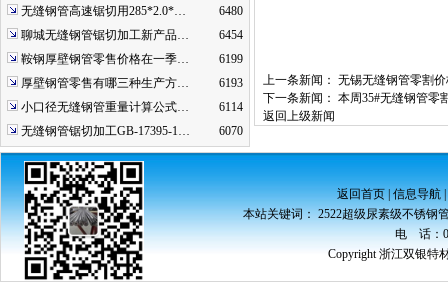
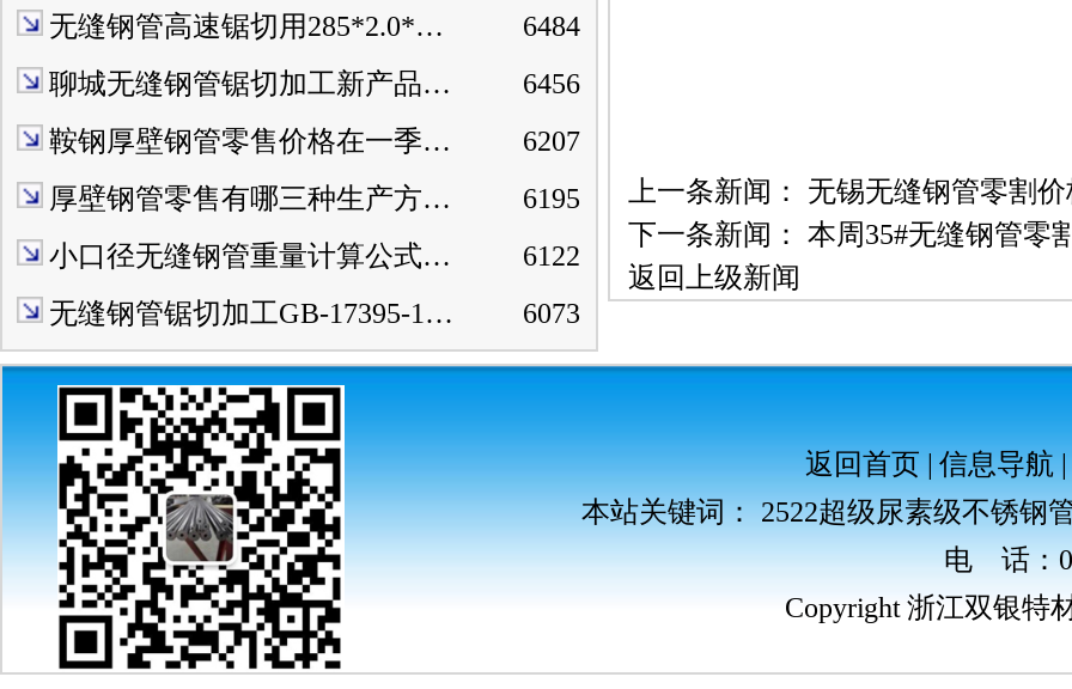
[218,4,242,18] 6480 -> [523,10,580,43] 6484
[218,28,242,42] 6454 -> [523,67,580,100] 6456
[218,52,242,66] 6199 -> [523,124,580,158] 6207
[218,76,242,90] 6193 -> [523,182,580,215] 6195
[218,100,242,114] 6114 -> [523,239,580,273] 6122
[218,124,242,138] 6070 -> [523,297,580,330] 6073

